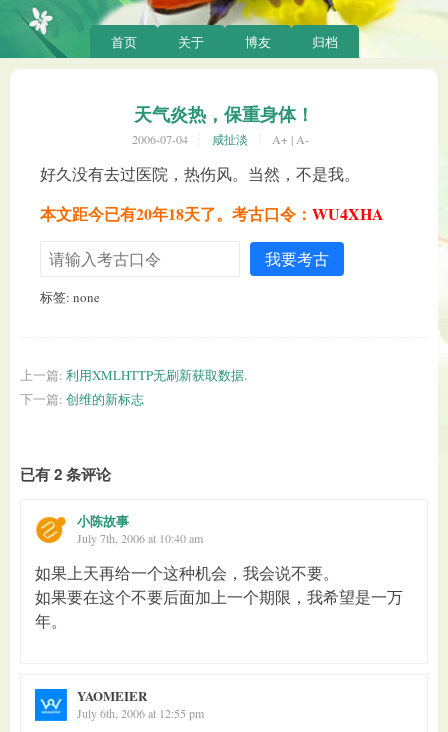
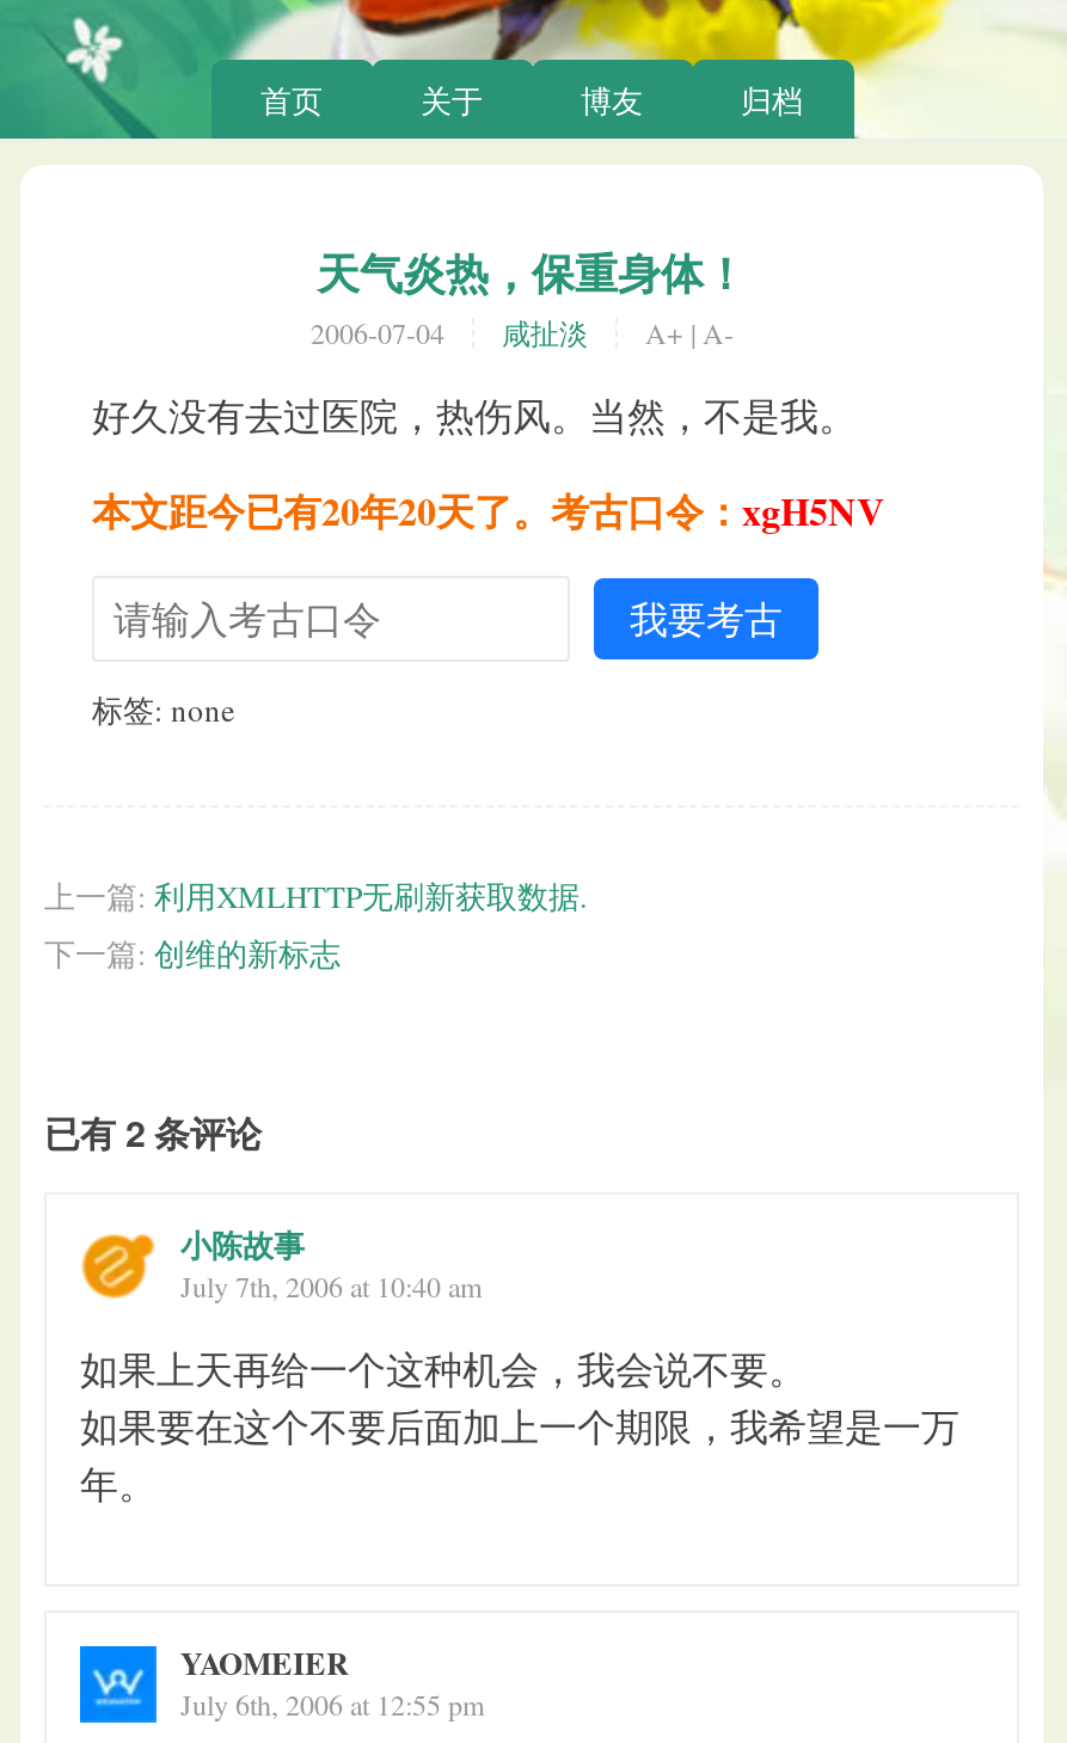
[40,202,384,225] 本文距今已有20年18天了。考古口令：WU4XHA -> [92,483,885,538] 本文距今已有20年20天了。考古口令：xgH5NV

